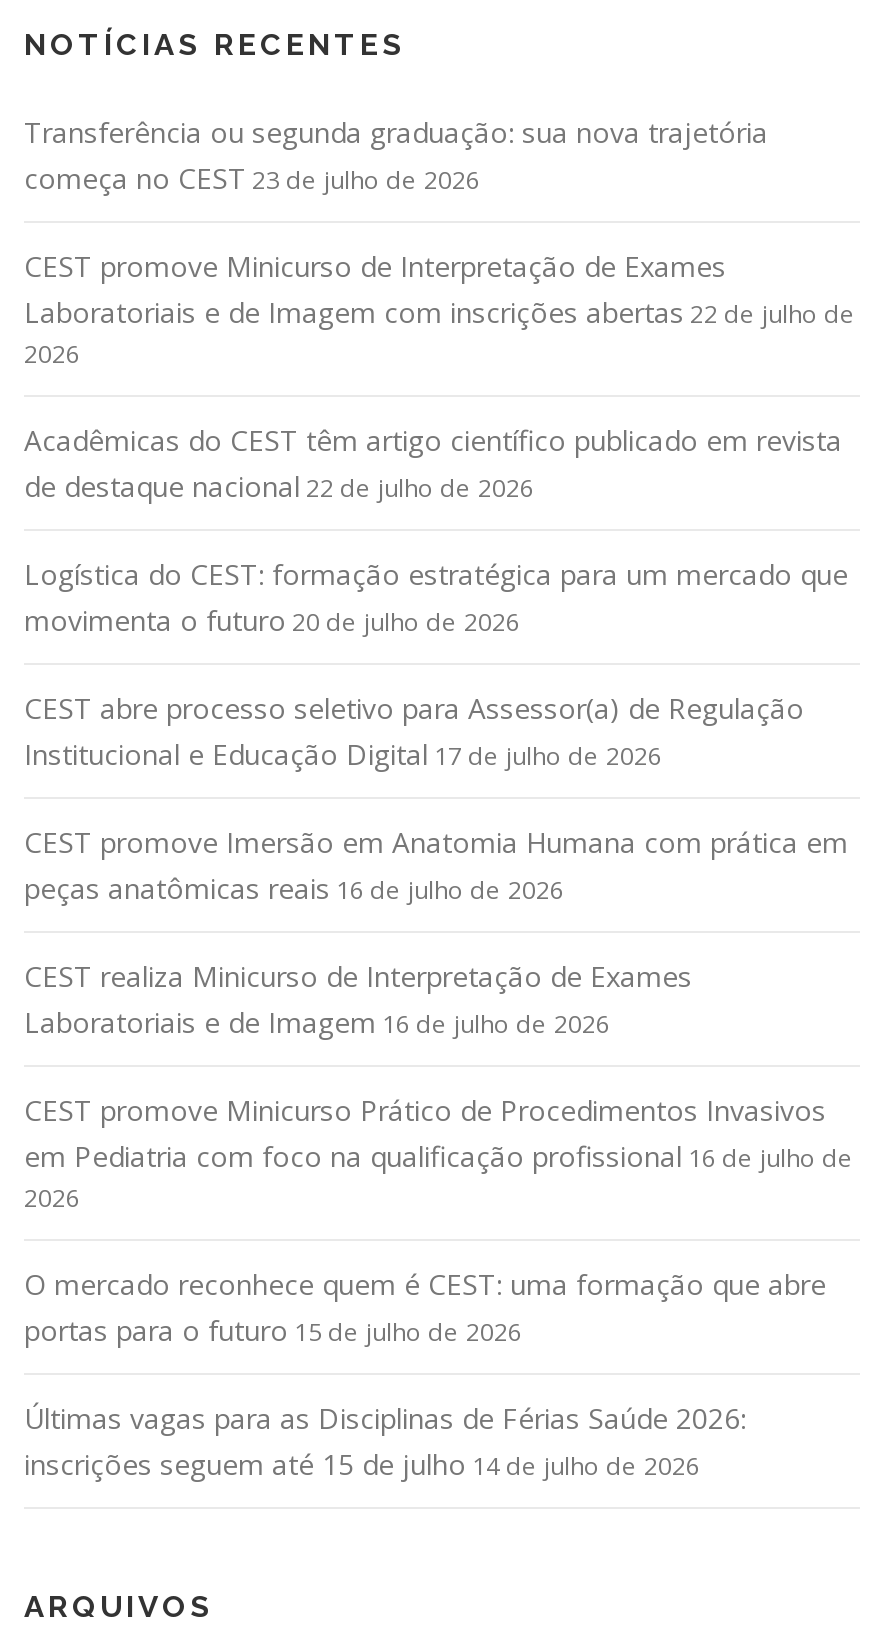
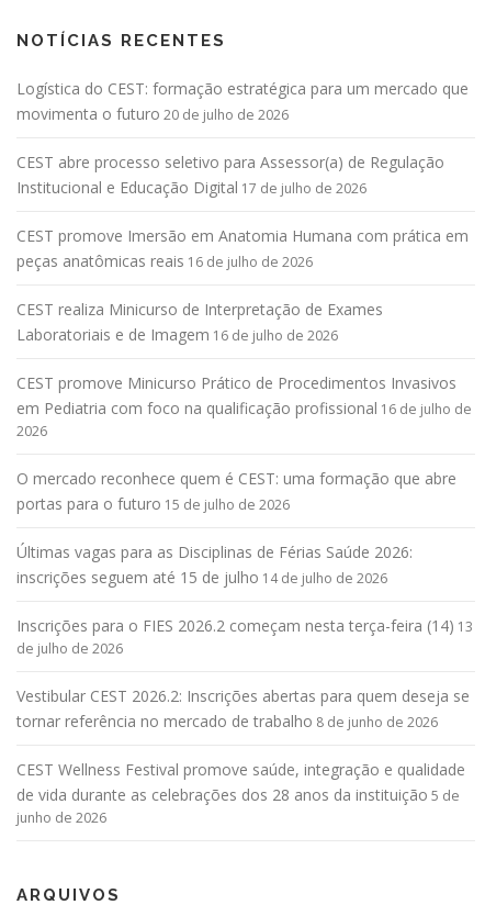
[24,112,856,504] Transferência ou segunda graduação: sua nova trajetória | começa no CEST 23 de julho de 2026 | CEST promove Minicurso de Interpretação de Exames | Laboratoriais e de Imagem com inscrições abertas 22 de julho de | 2026 | Acadêmicas do CEST têm artigo científico publicado em revista | de destaque nacional 22 de julho de 2026 -> none
moved [24,554,854,1482] -> [16,78,472,587]: Logística do CEST: formação estratégica para um mercado que | movimenta o futuro 20 de julho de 2026 | CEST abre processo seletivo para Assessor(a) de Regulação | ... | Últimas vagas para as Disciplinas de Férias Saúde 2026: | inscrições seguem até 15 de julho 14 de julho de 2026
none -> [16,615,473,827] Inscrições para o FIES 2026.2 começam nesta terça-feira (14) 13 | de julho de 2026 | Vestibular CEST 2026.2: Inscrições abertas para quem deseja se | tornar referência no mercado de trabalho 8 de junho de 2026 | CEST Wellness Festival promove saúde, integração e qualidade | de vida durante as celebrações dos 28 anos da instituição 5 de | junho de 2026

